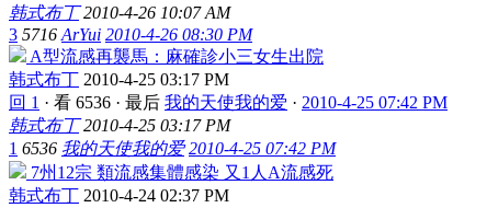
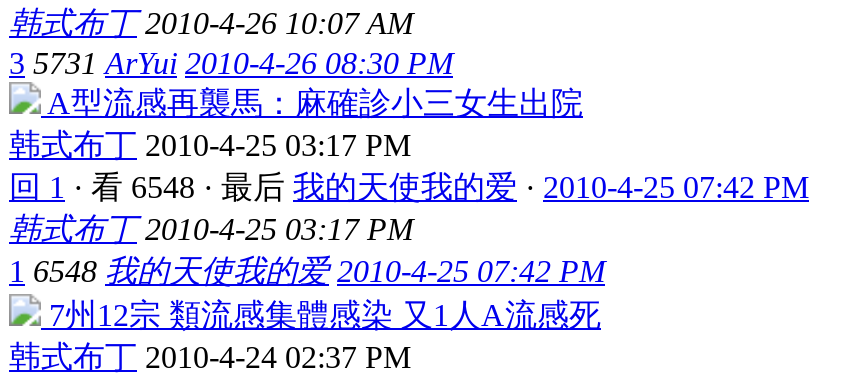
[9,25,252,44] 3 5716 ArYui 2010-4-26 08:30 PM -> [9,46,453,80] 3 5731 ArYui 2010-4-26 08:30 PM
[9,93,448,112] 回 1 · 看 6536 · 最后我的天使我的爱· 2010-4-25 07:42 PM -> [9,170,809,204] 回 1 · 看 6548 · 最后我的天使我的爱· 2010-4-25 07:42 PM
[9,139,336,158] 1 6536 我的天使我的爱 2010-4-25 07:42 PM -> [9,254,605,288] 1 6548 我的天使我的爱 2010-4-25 07:42 PM

